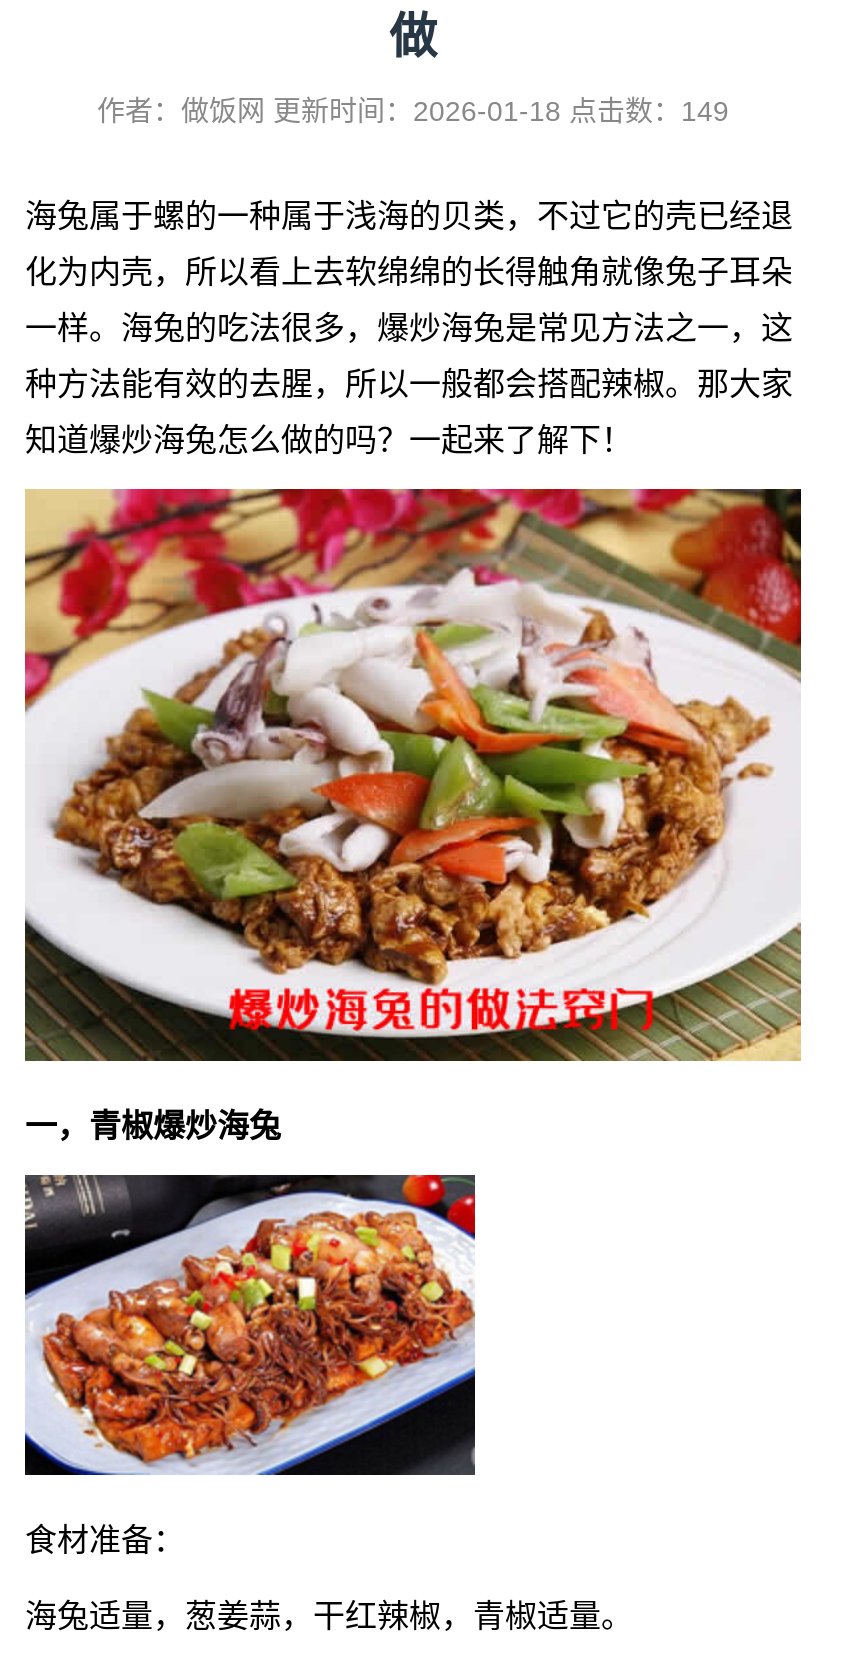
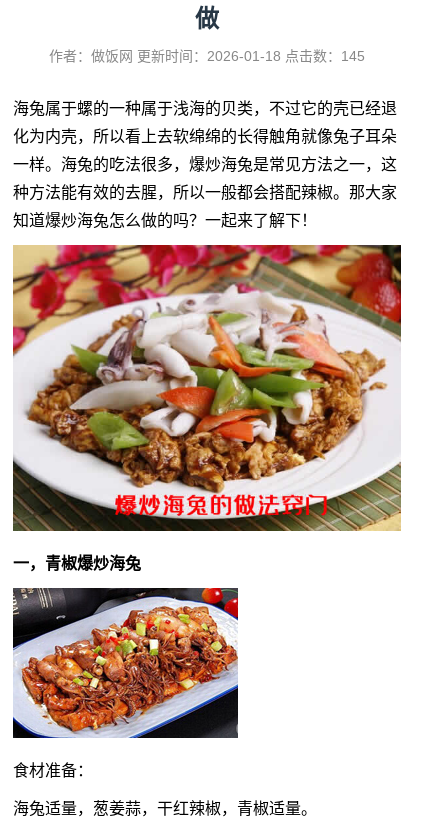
[97,95,729,127] 作者：做饭网更新时间：2026-01-18 点击数：149 -> [49,48,365,64] 作者：做饭网更新时间：2026-01-18 点击数：145

